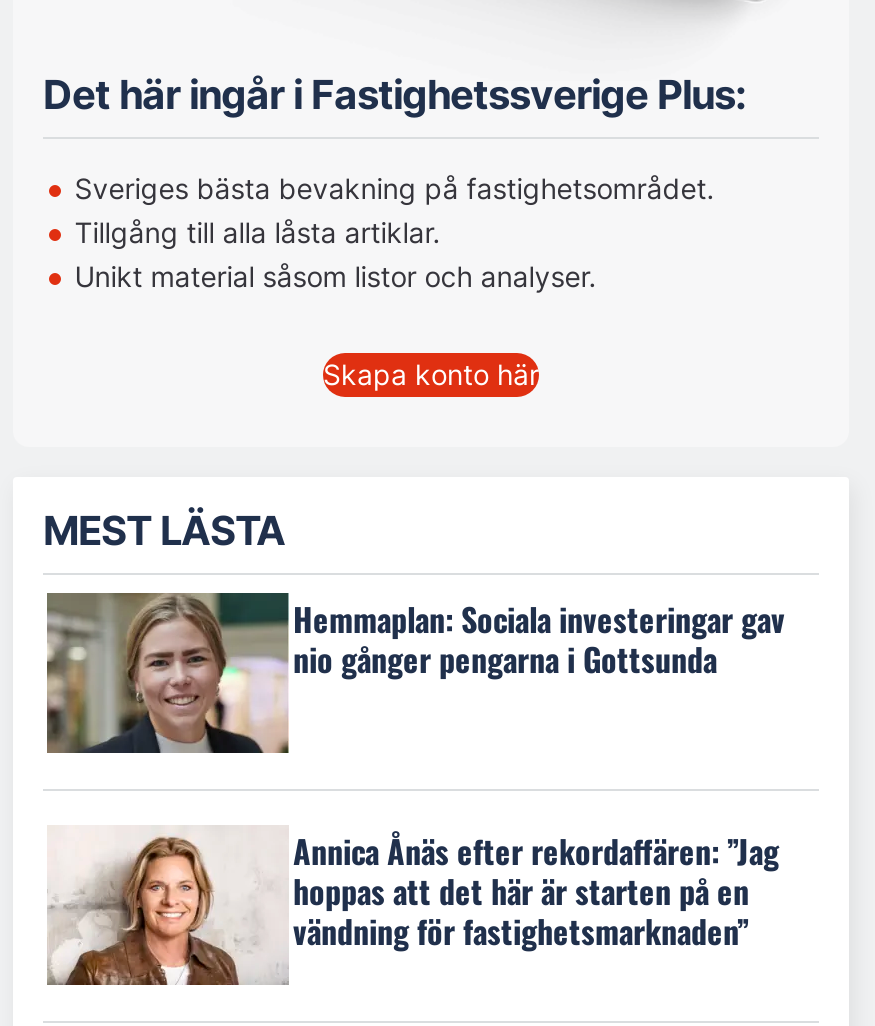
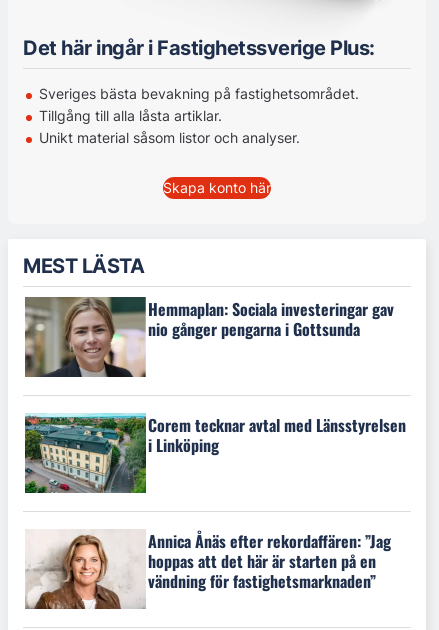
none -> [24,413,406,494] [image] | Corem tecknar avtal med Länsstyrelsen | i Linköping

